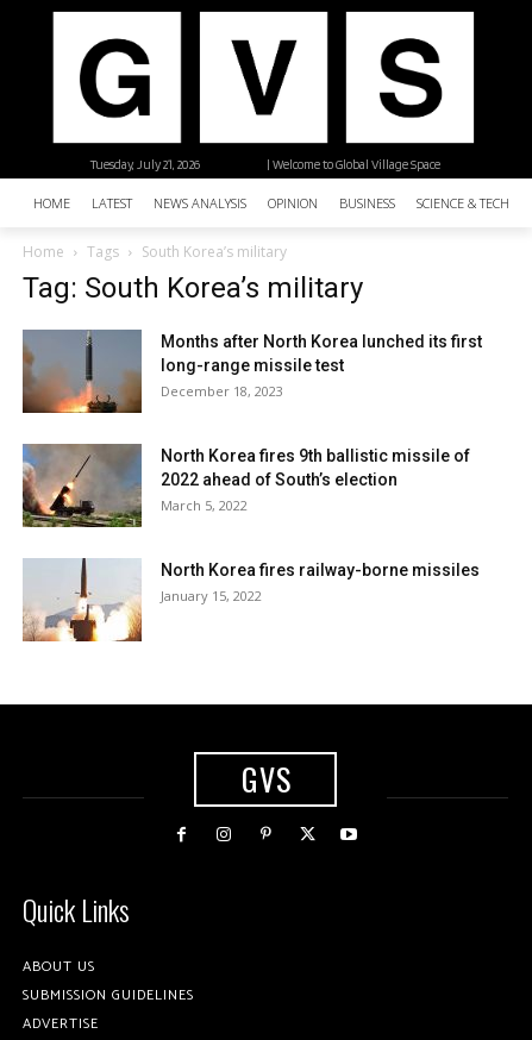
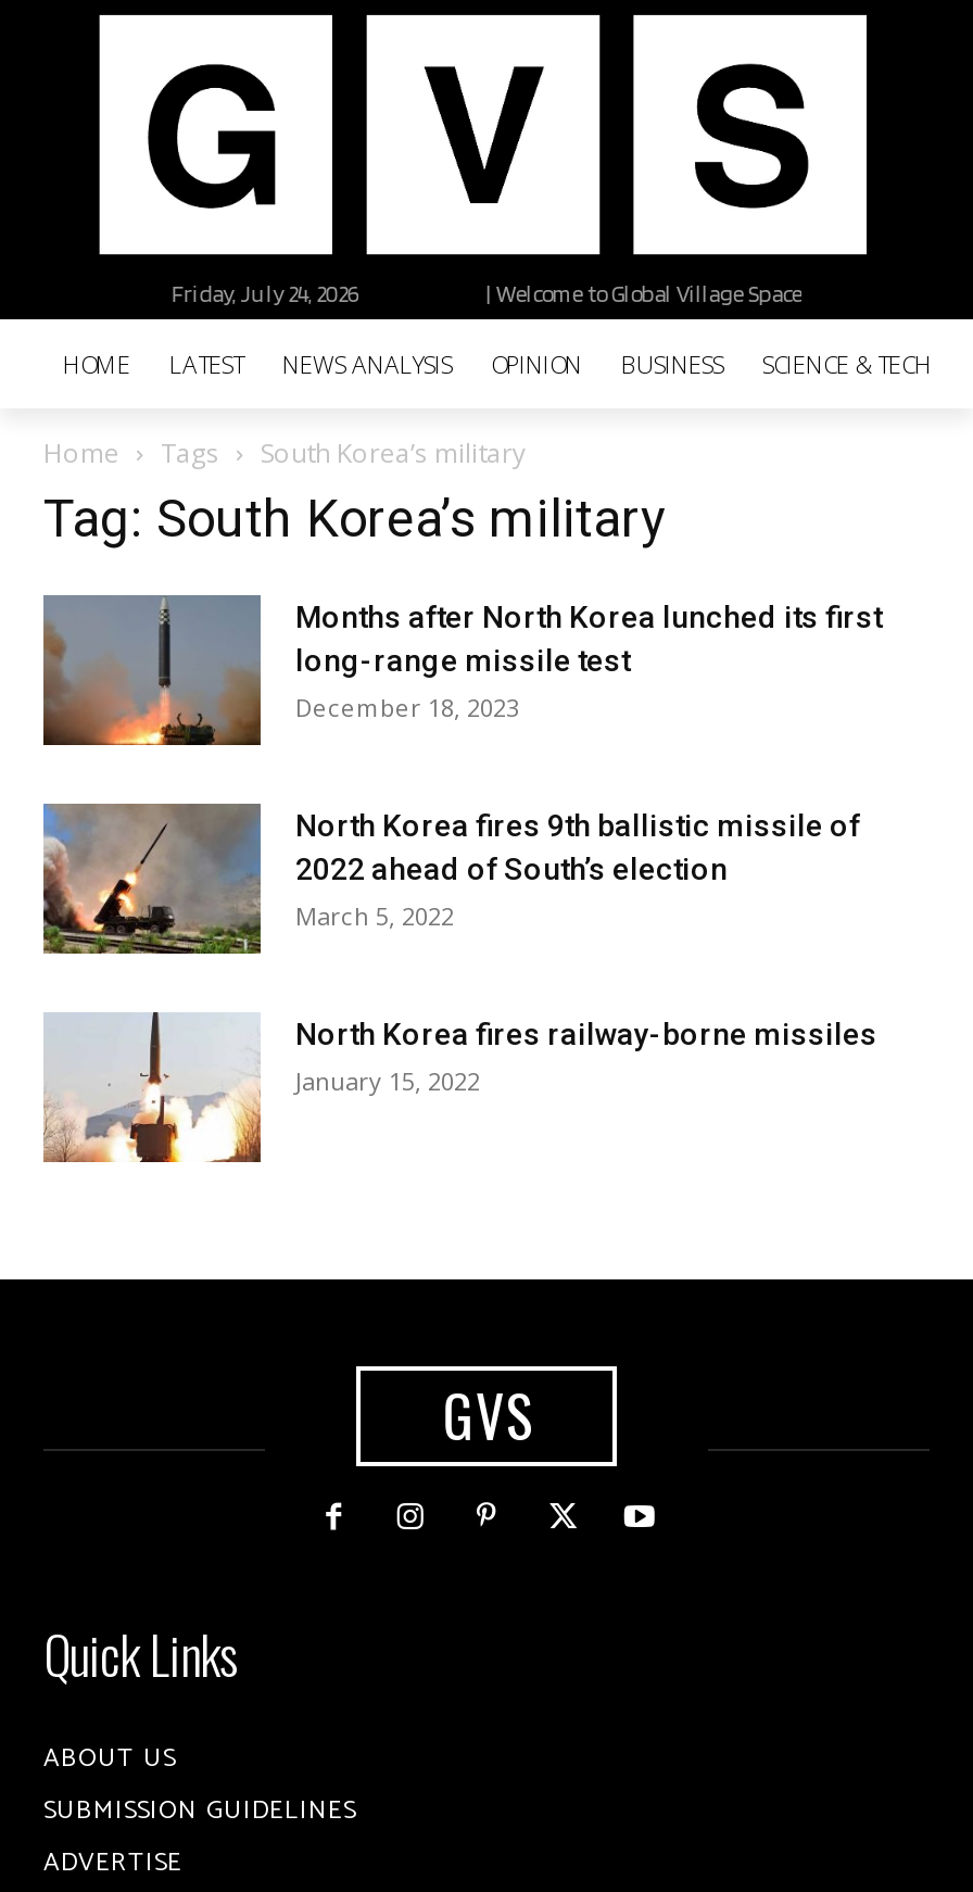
[90,156,200,173] Tuesday, July 21, 2026 -> [171,278,358,309] Friday, July 24, 2026

